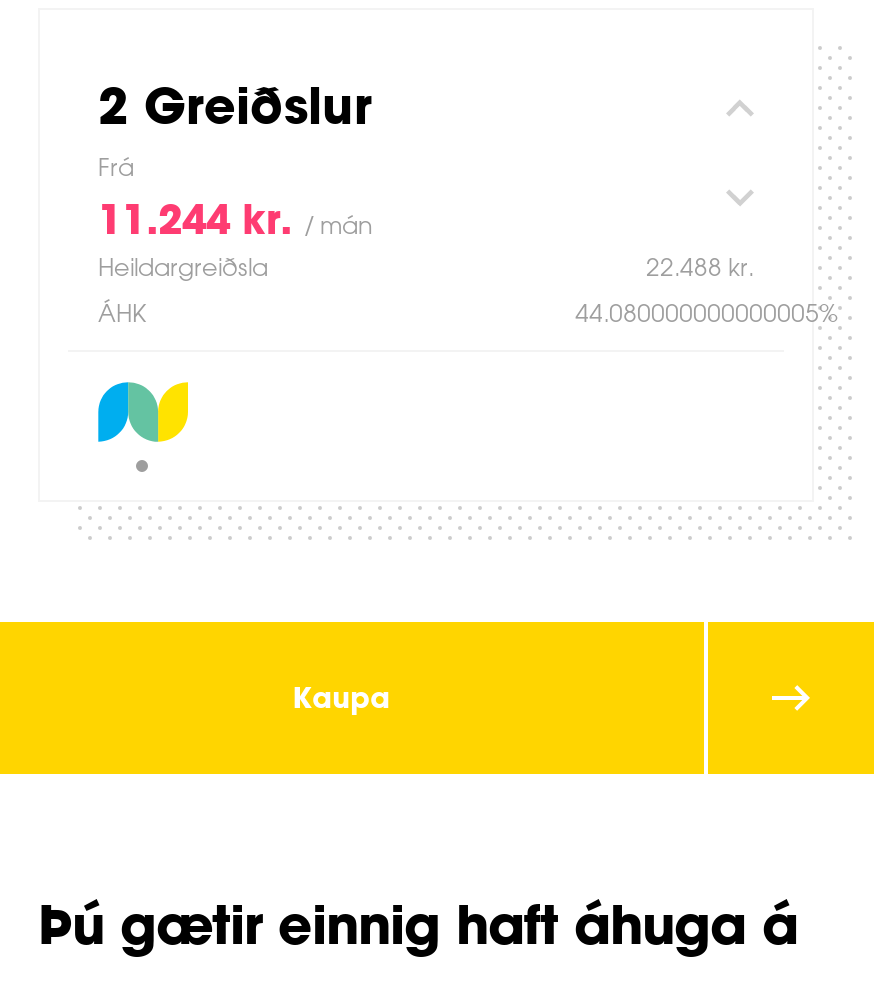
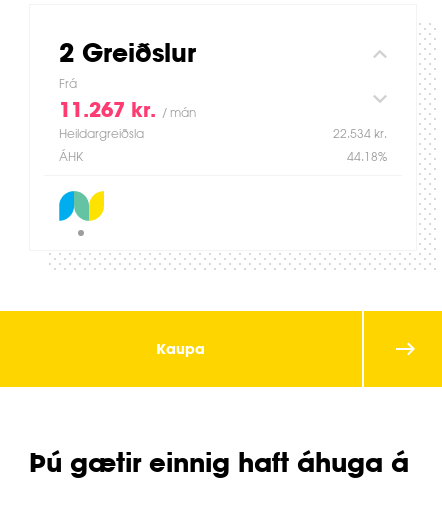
[98,192,372,244] 11.244 kr. / mán -> [59,96,196,122] 11.267 kr. / mán
[646,250,754,282] 22.488 kr. -> [333,125,387,141] 22.534 kr.
[575,296,837,328] 44.080000000000005% -> [347,148,387,164] 44.18%

